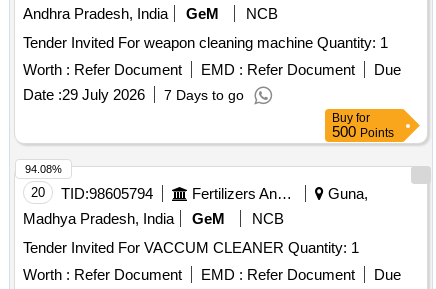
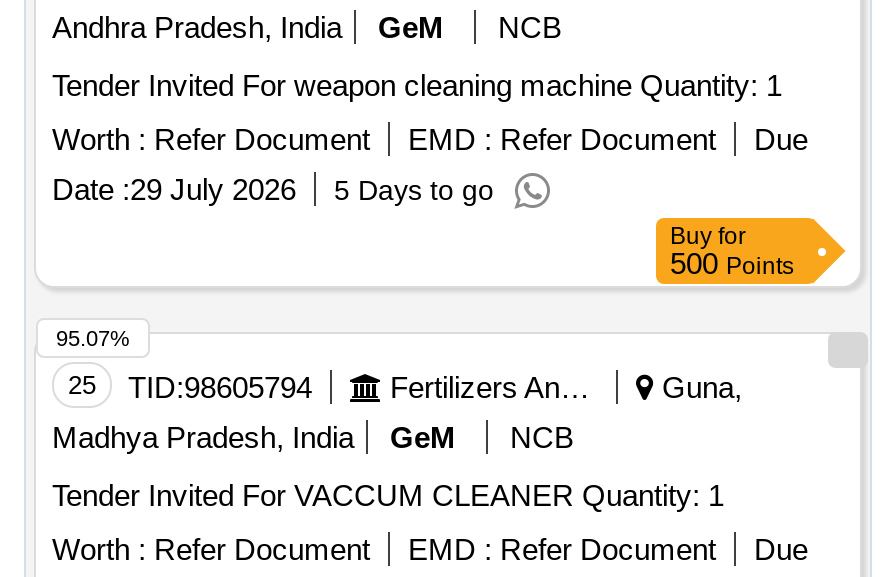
[23,86,244,103] Date : 29 July 2026 7 Days to go -> [52,172,494,206] Date : 29 July 2026 5 Days to go
[25,163,62,175] 94.08% -> [56,326,130,350] 95.07%
[31,185,153,202] 20 TID:98605794 -> [68,370,312,404] 25 TID:98605794

